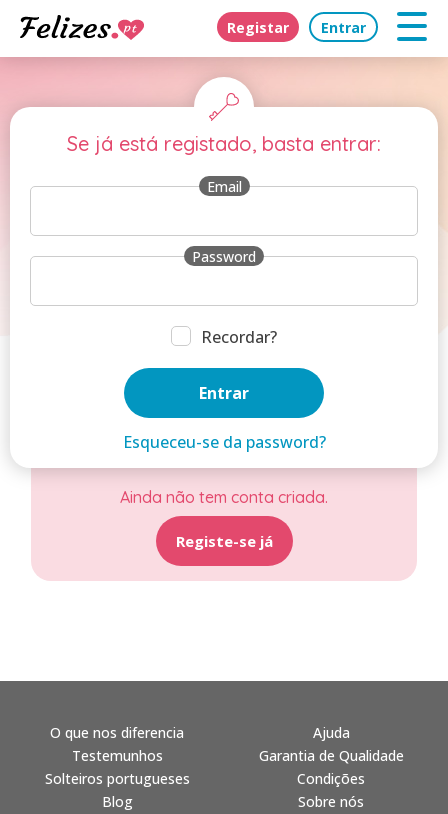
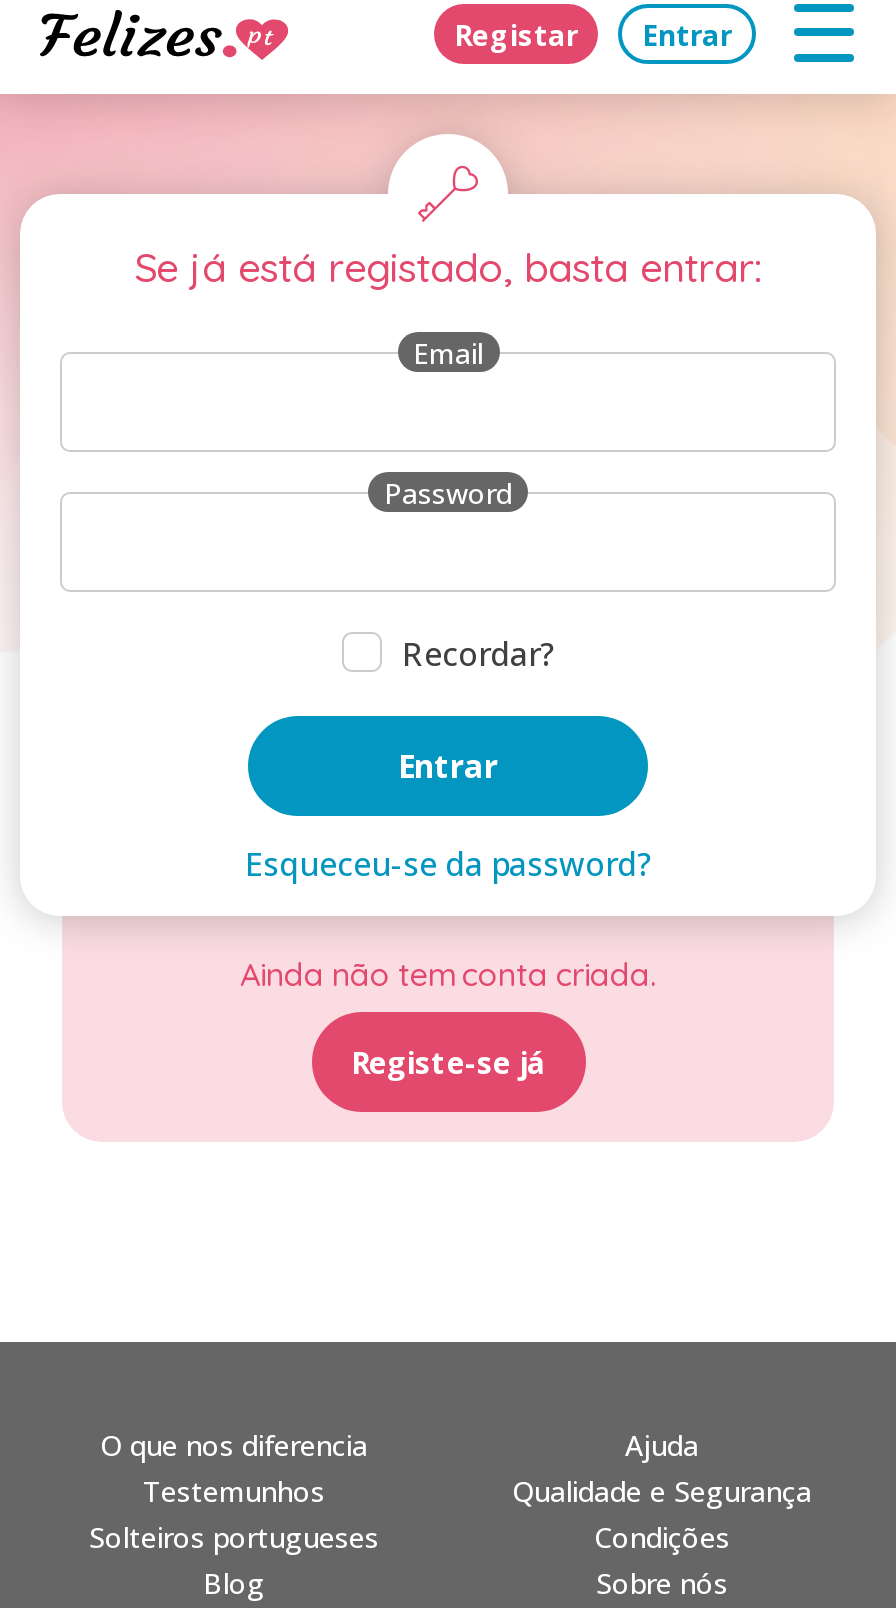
[258,746,403,765] Garantia de Qualidade -> [512,1472,812,1510] Qualidade e Segurança

